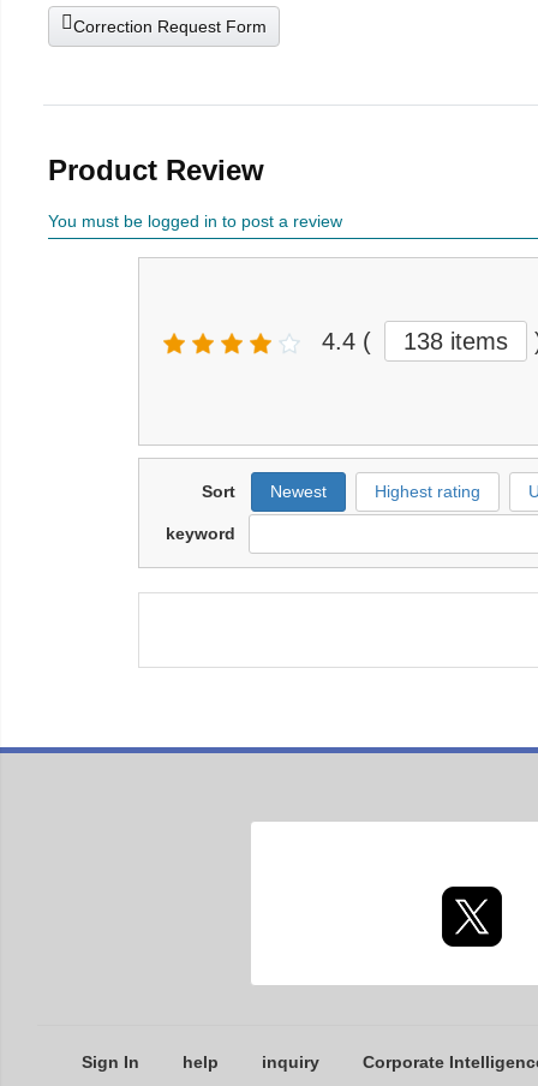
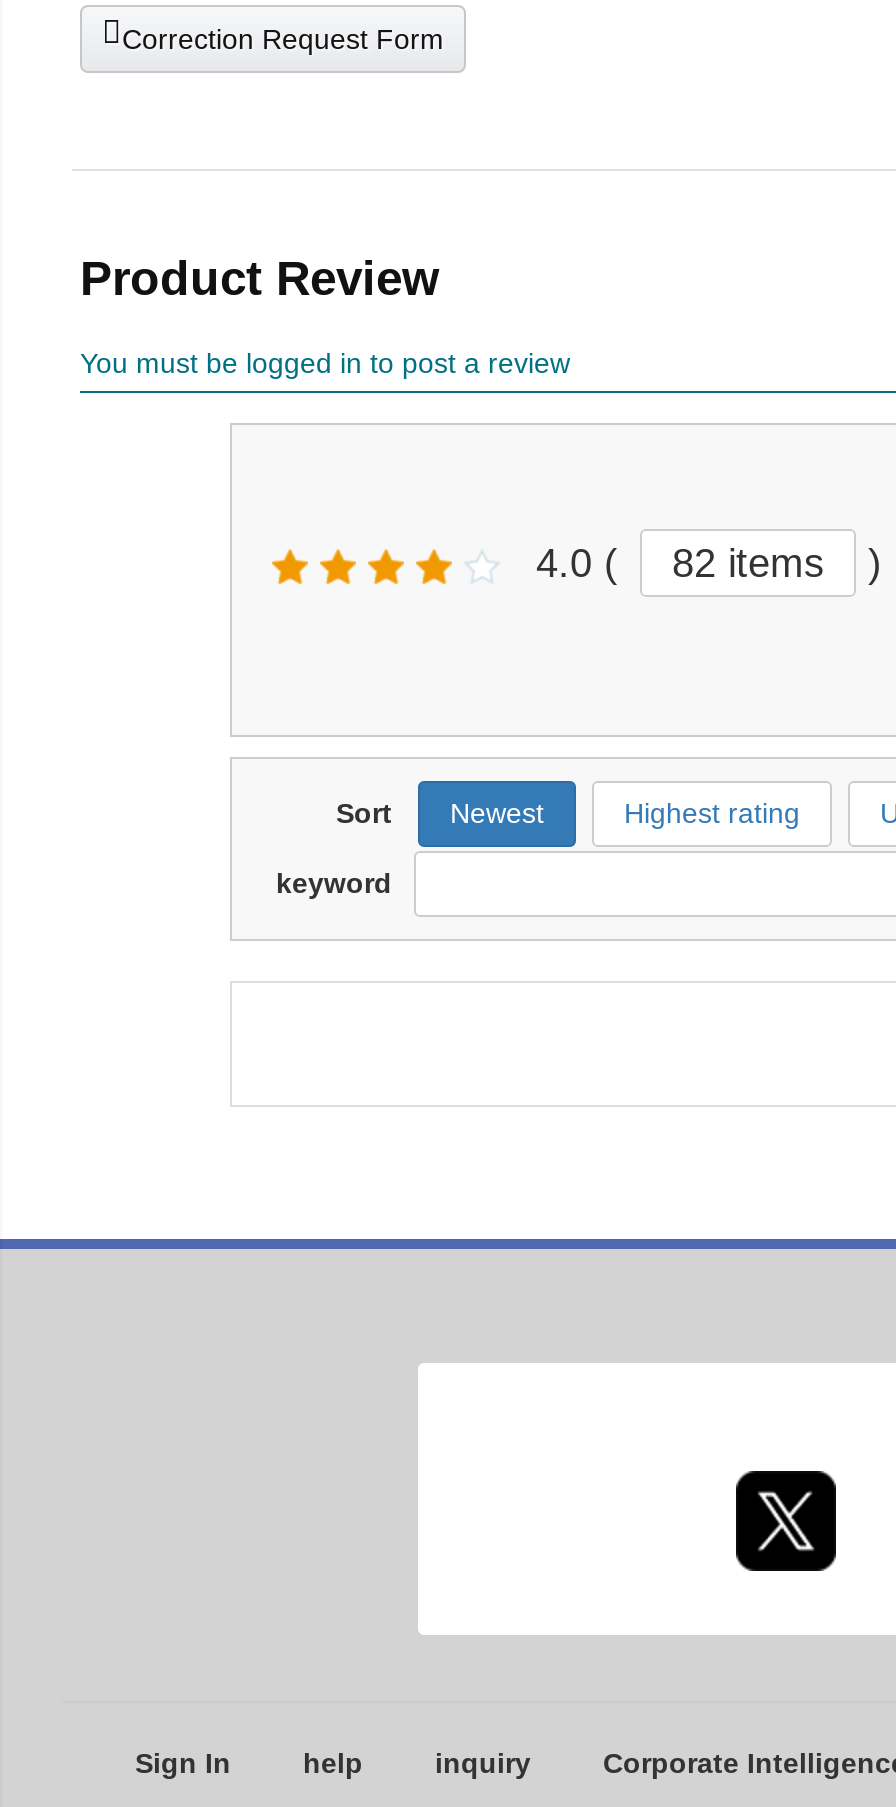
[315,328,378,355] 4.4 ( -> [524,541,630,585] 4.0 (
[403,328,508,355] 138 items -> [672,541,824,585] 82 items

